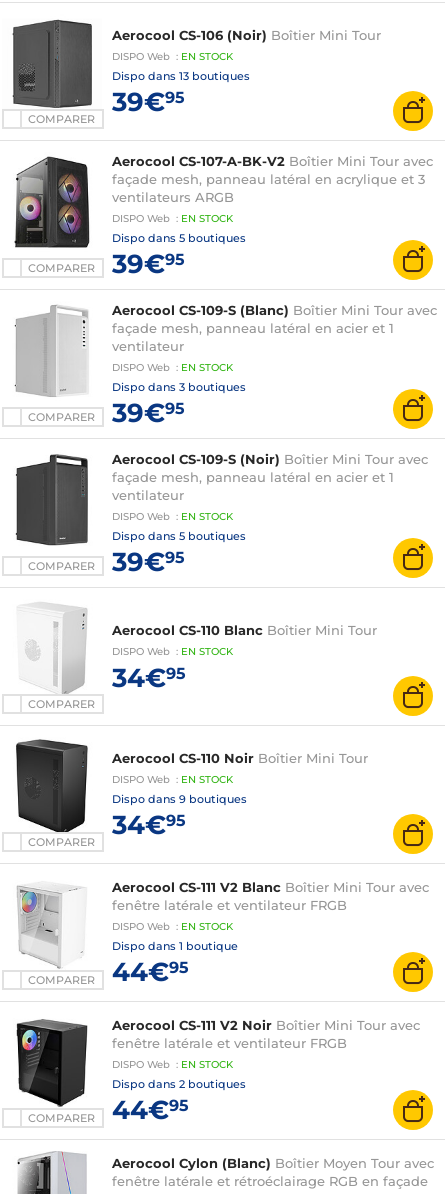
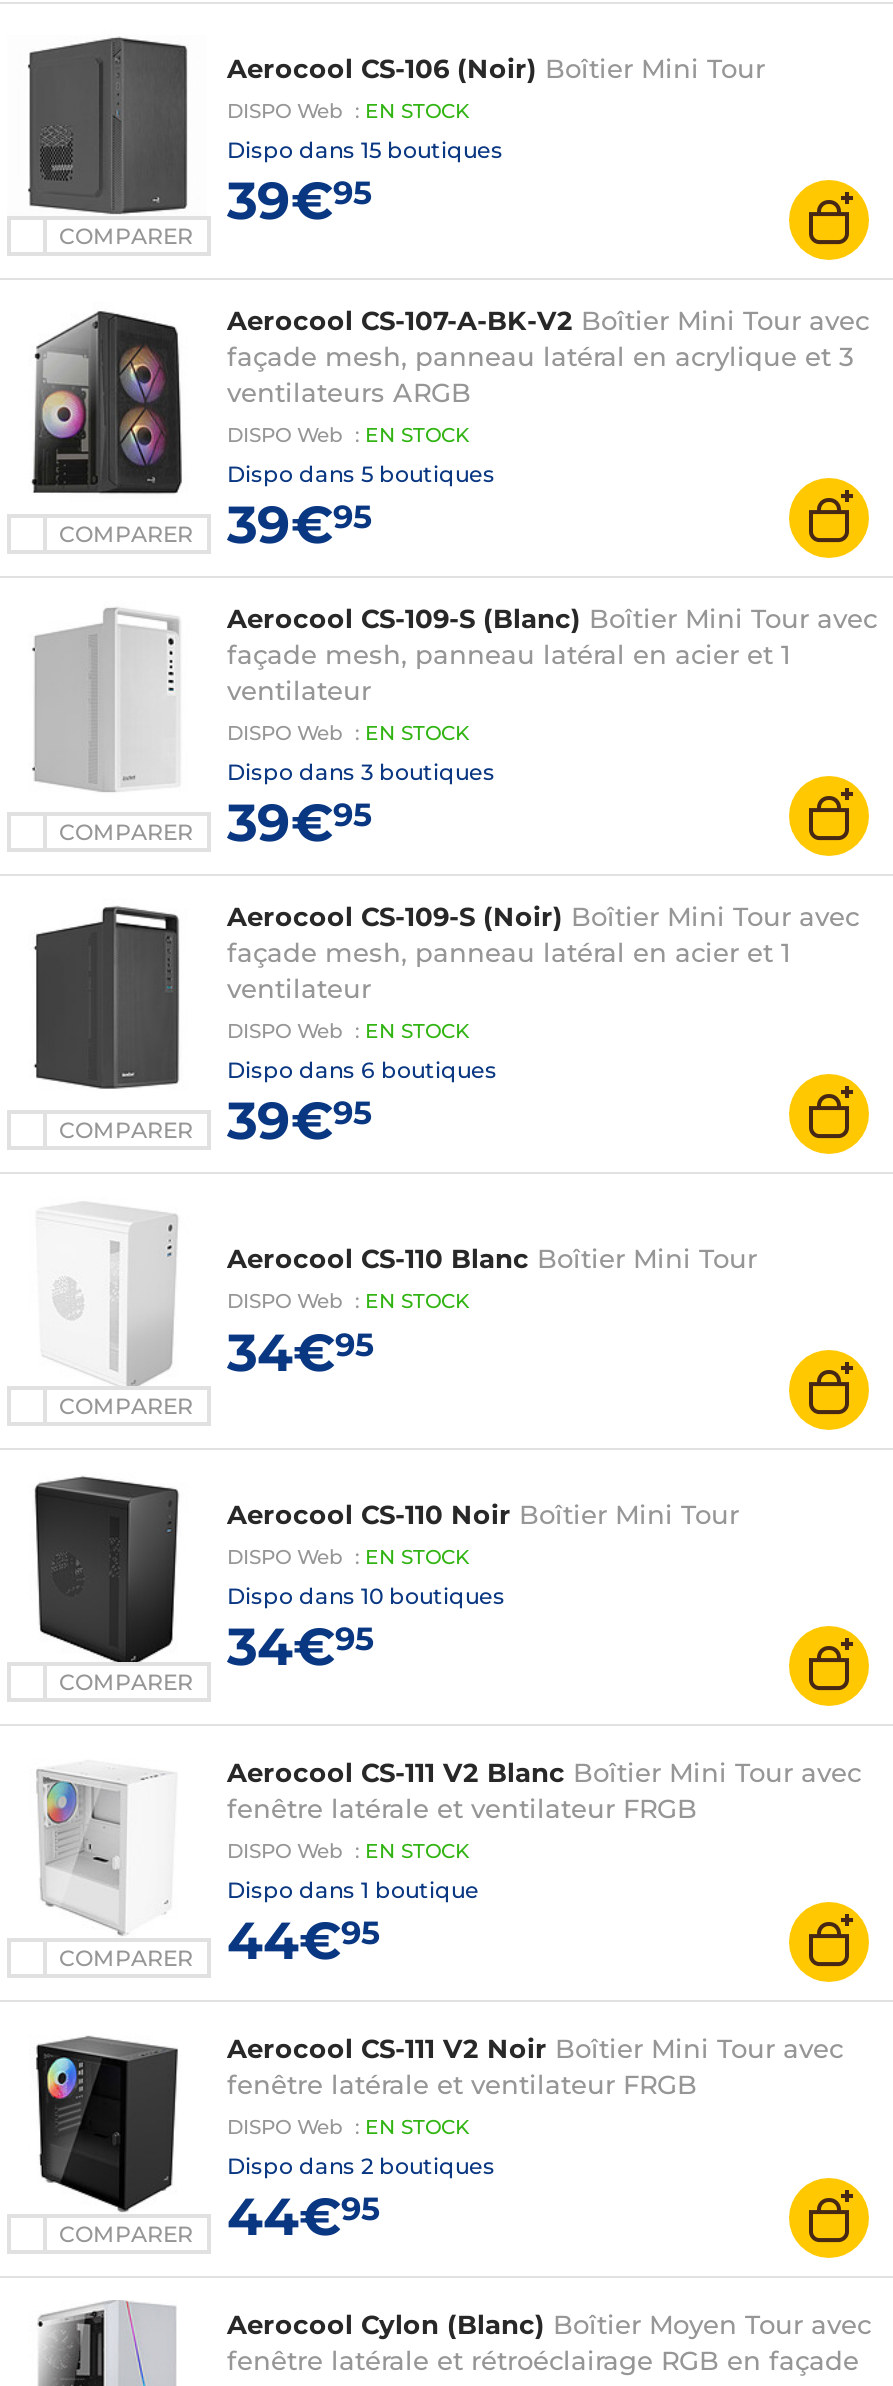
[112,69,250,83] Dispo dans 13 boutiques -> [227,136,503,164] Dispo dans 15 boutiques
[112,529,246,543] Dispo dans 5 boutiques -> [227,1056,497,1084] Dispo dans 6 boutiques
[112,792,247,806] Dispo dans 9 boutiques -> [227,1582,505,1610] Dispo dans 10 boutiques

